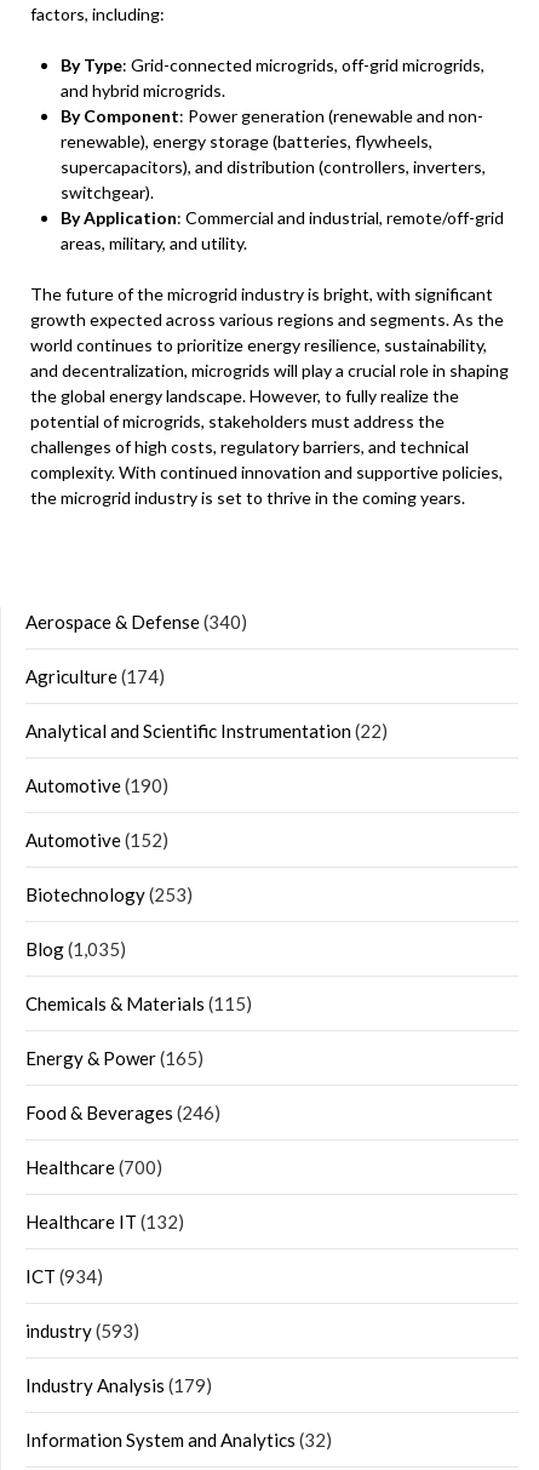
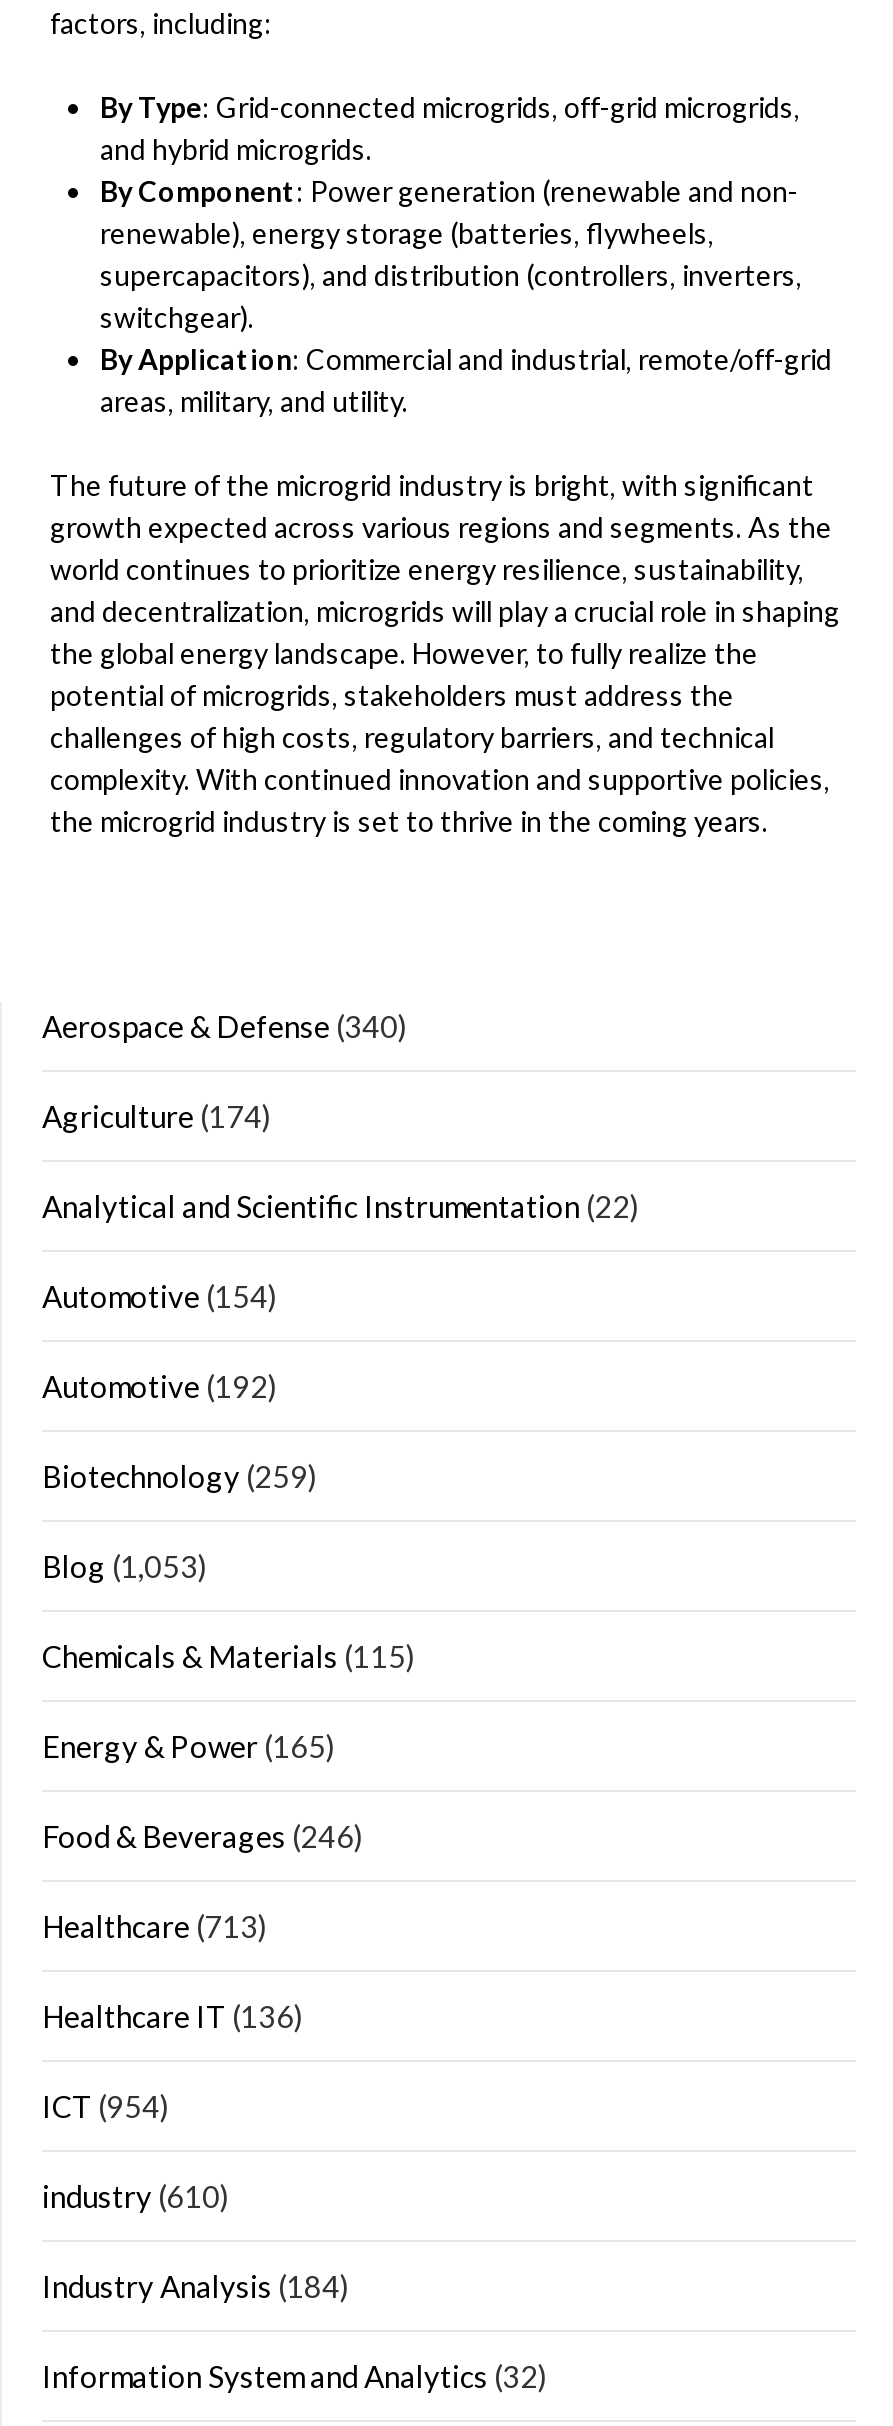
[25,774,168,796] Automotive (190) -> [42,1278,278,1314] Automotive (154)
[25,829,168,851] Automotive (152) -> [42,1368,278,1404] Automotive (192)
[25,883,193,905] Biotechnology (253) -> [42,1458,318,1494] Biotechnology (259)
[25,938,126,960] Blog (1,035) -> [42,1548,208,1584] Blog (1,053)
[25,1156,162,1178] Healthcare (700) -> [42,1908,268,1944] Healthcare (713)
[25,1211,184,1232] Healthcare IT (132) -> [42,1998,304,2034] Healthcare IT (136)
[25,1265,103,1287] ICT (934) -> [42,2088,170,2124] ICT (954)
[25,1320,139,1342] industry (593) -> [42,2178,230,2214] industry (610)
[25,1374,212,1396] Industry Analysis (179) -> [42,2268,350,2304] Industry Analysis (184)

